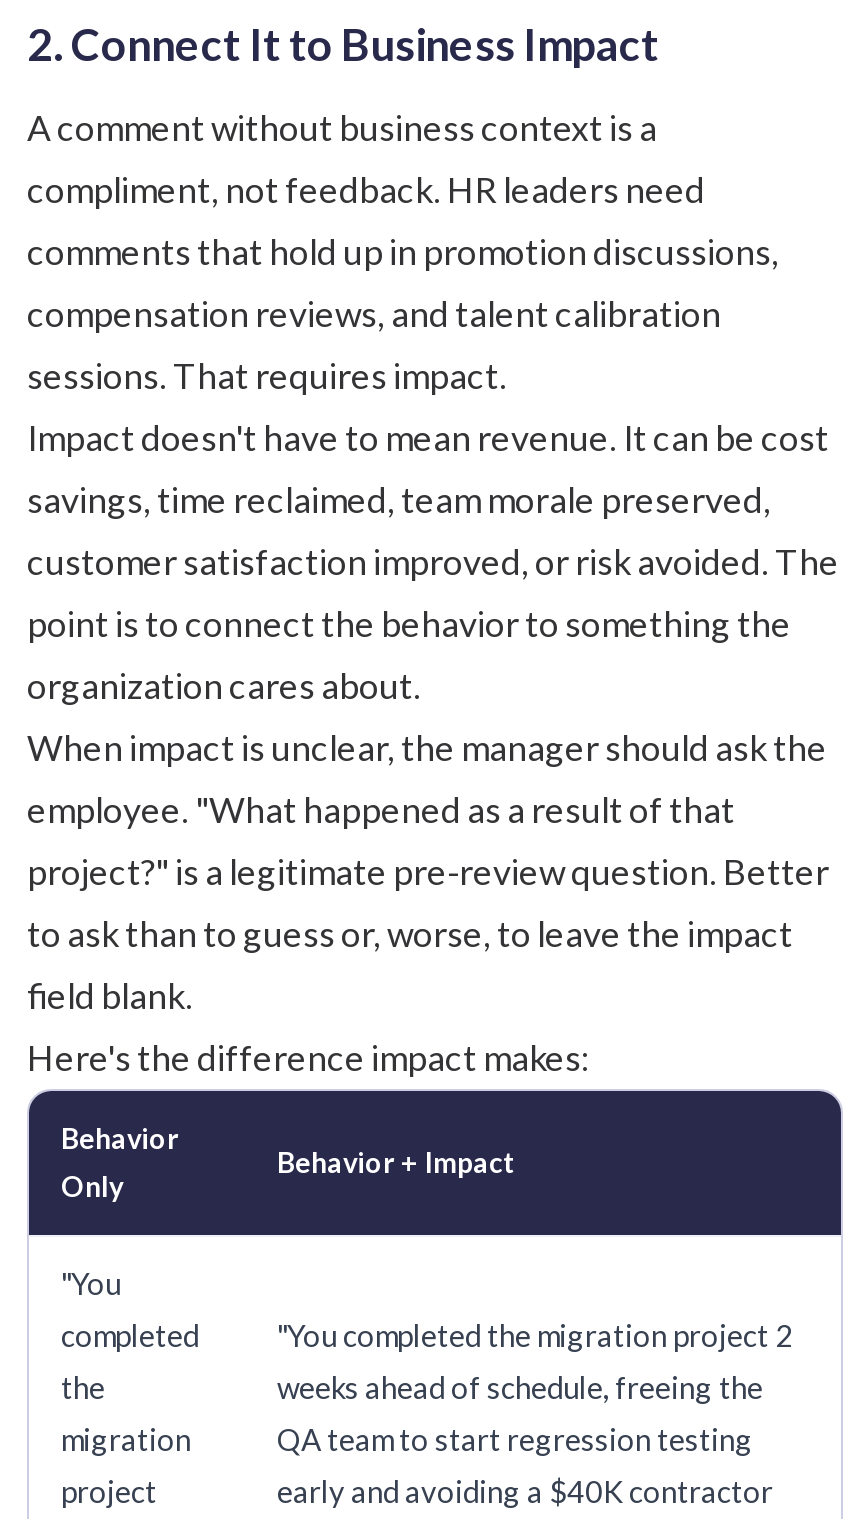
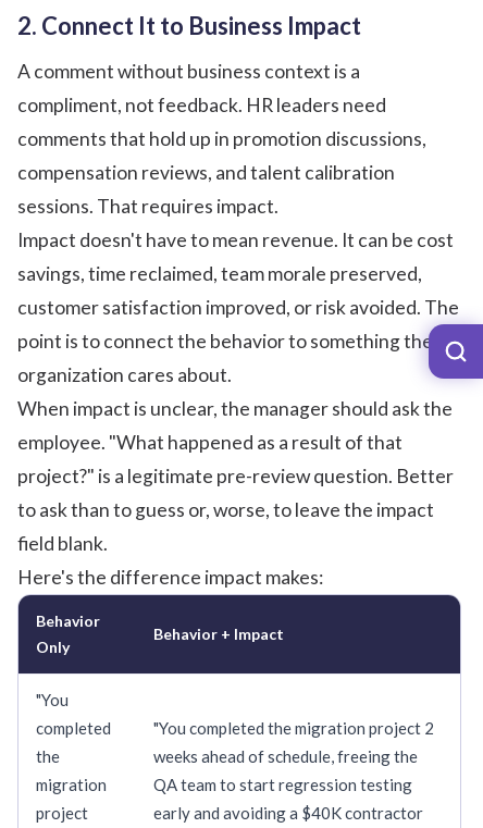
none -> [423,322,480,381] [image]

